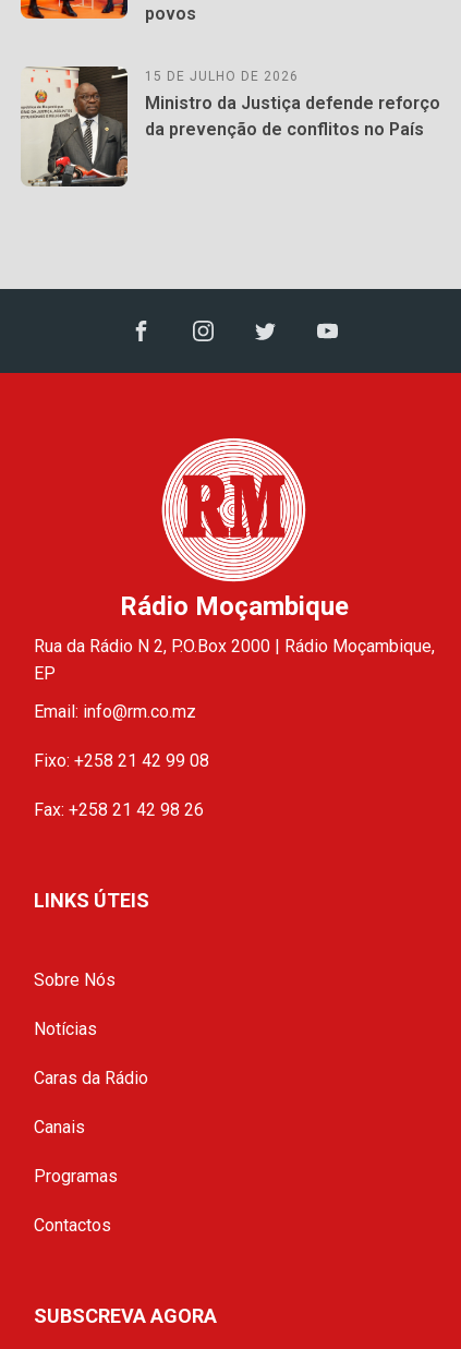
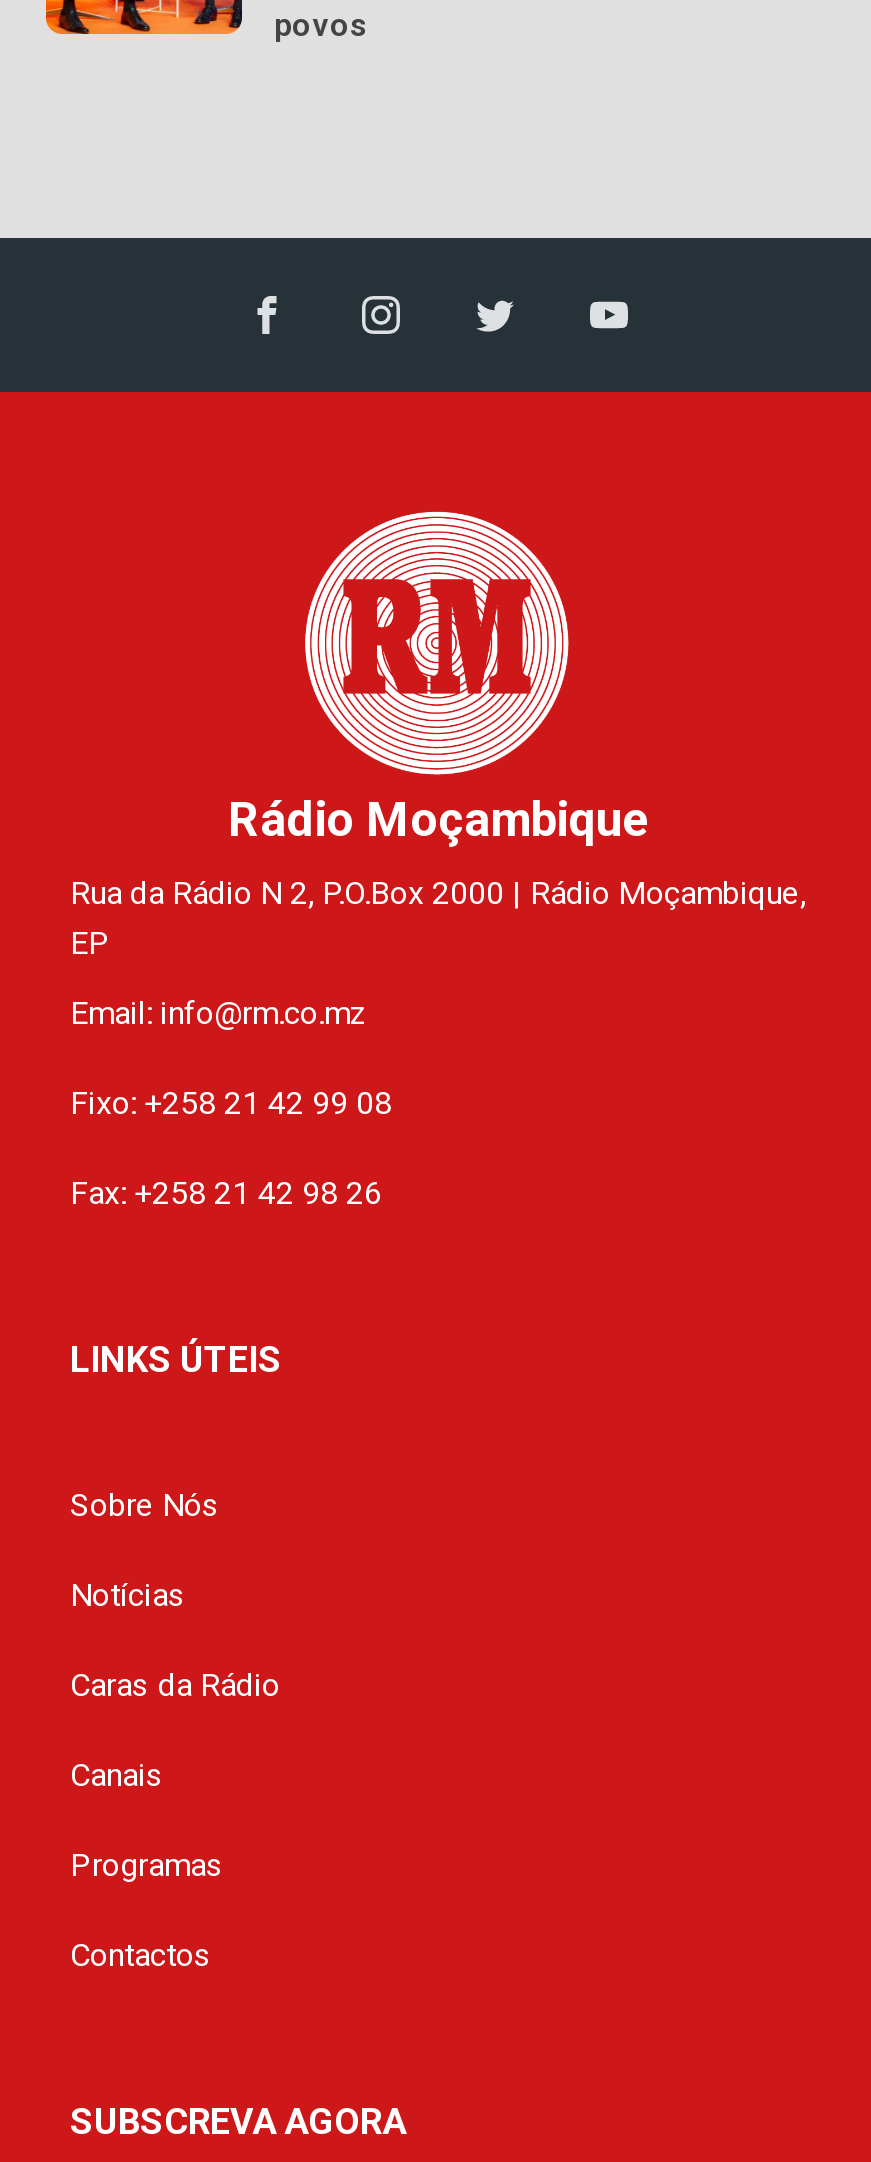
[21,65,440,188] [image] | 15 DE JULHO DE 2026 | Ministro da Justiça defende reforço | da prevenção de conflitos no País -> none

